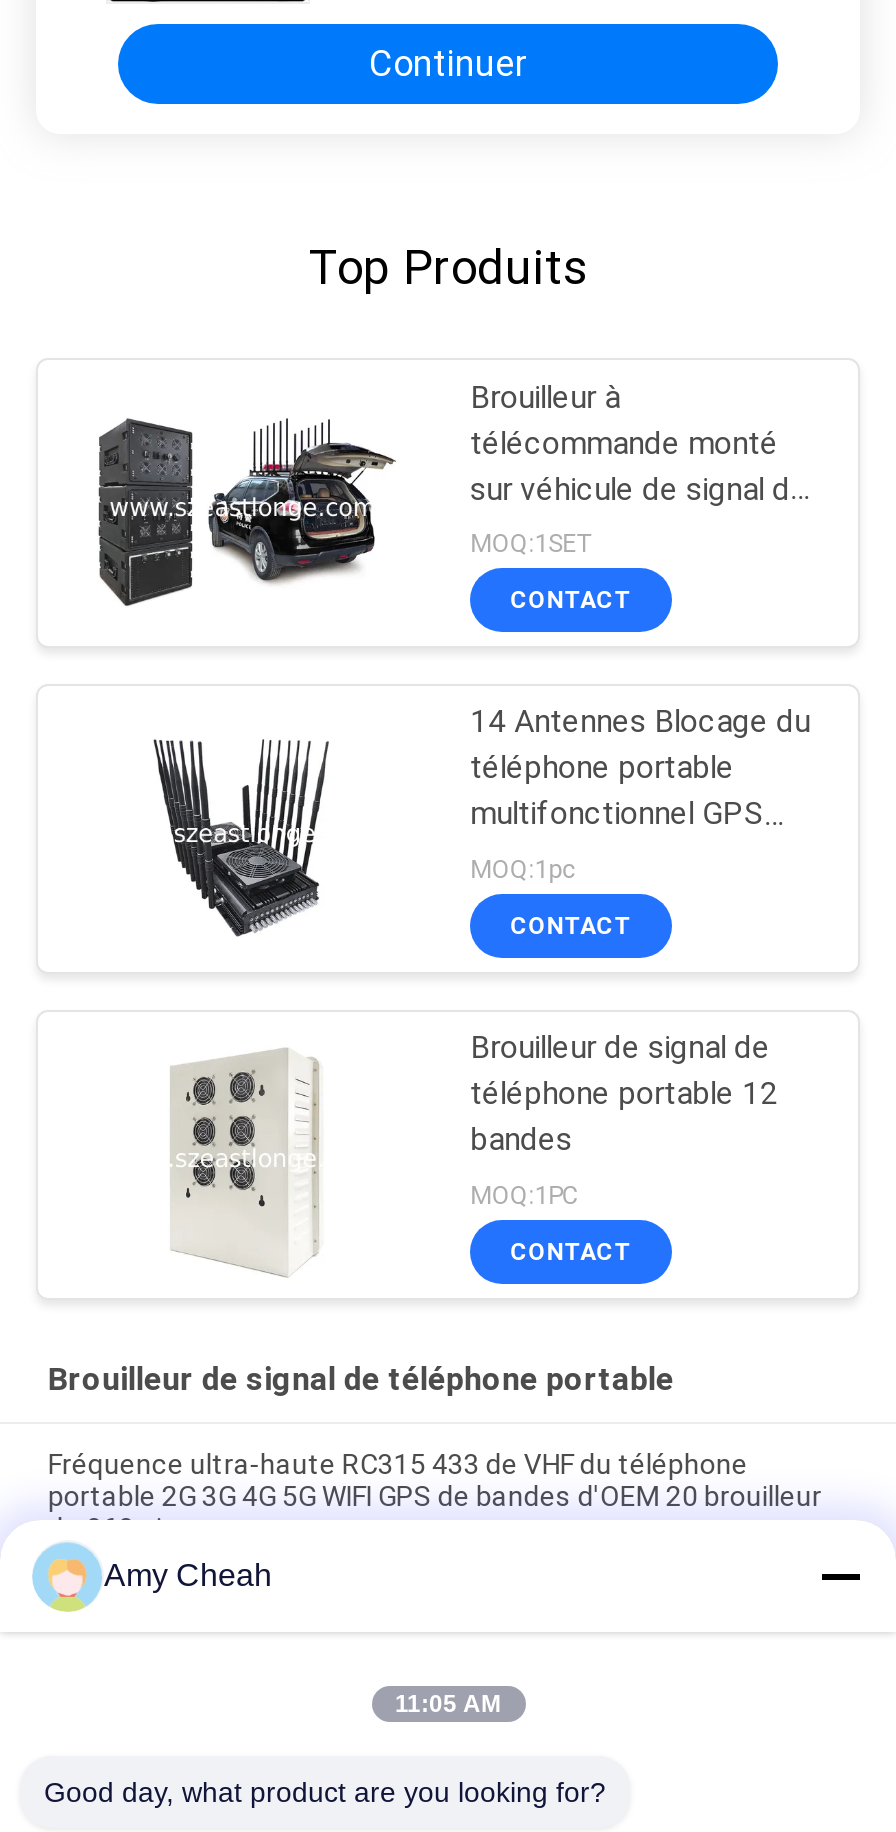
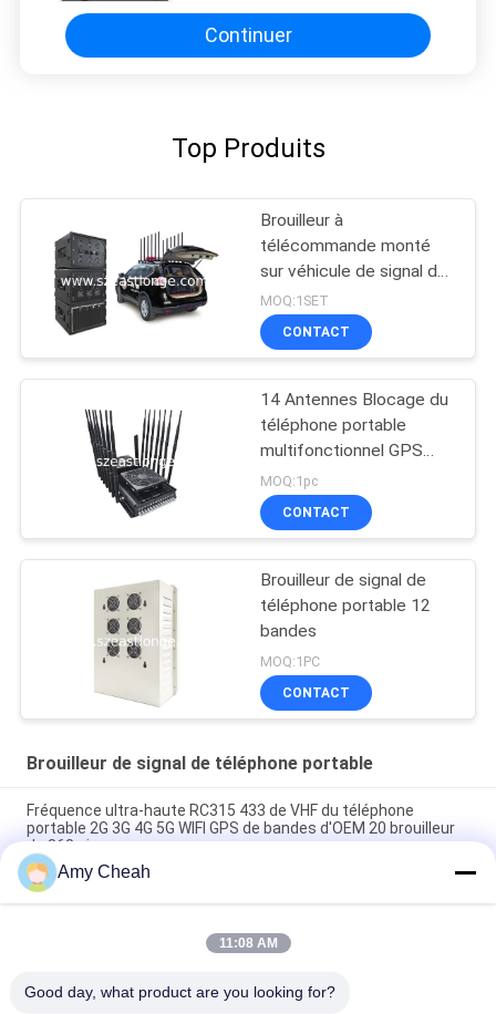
[395,1690,501,1718] 11:05 AM -> [219,935,277,951] 11:08 AM

